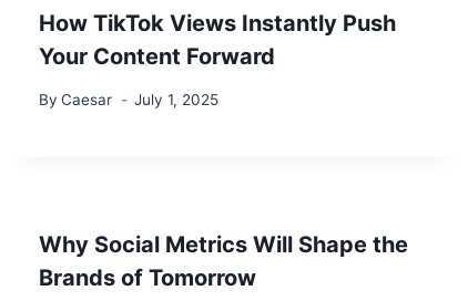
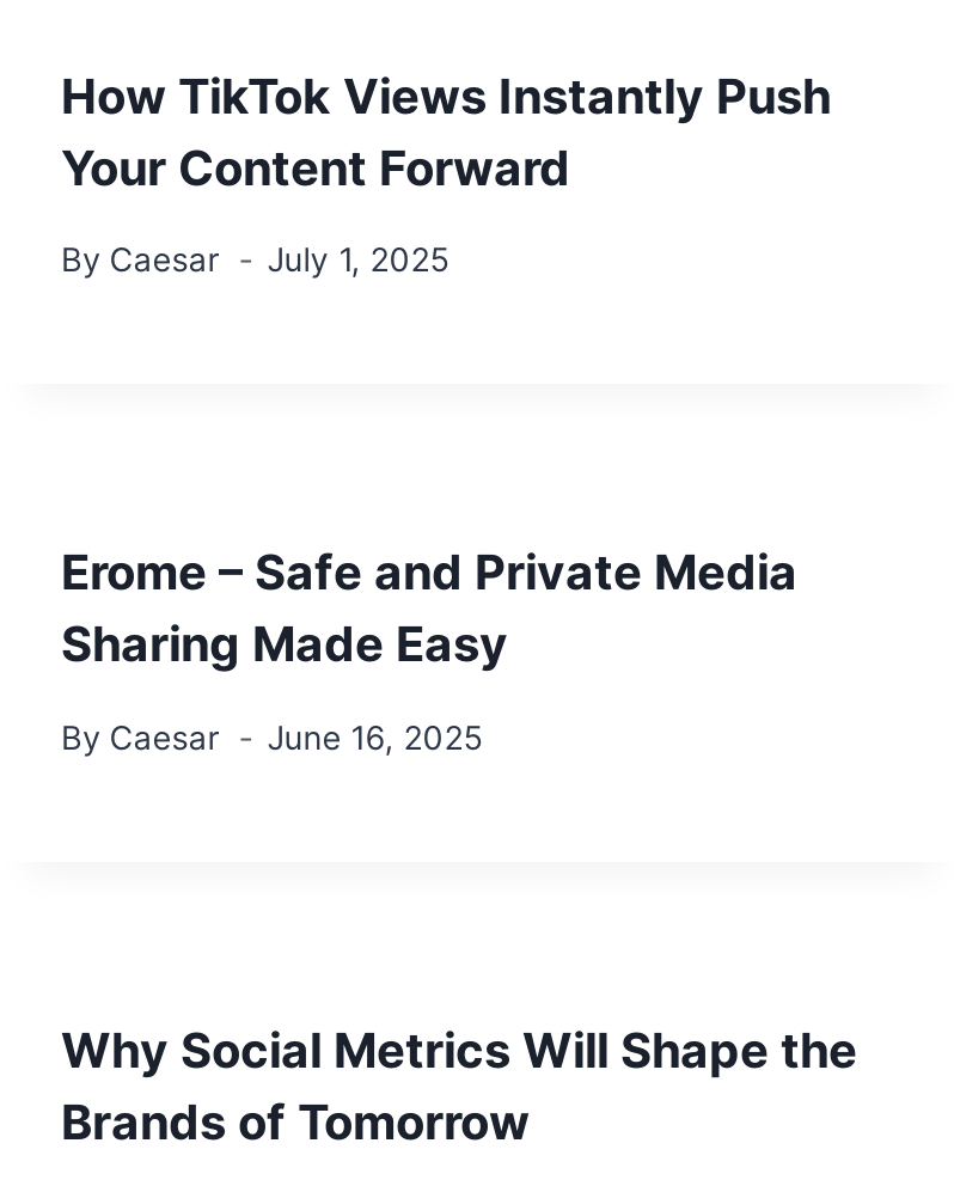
none -> [61,545,797,757] Erome – Safe and Private Media | Sharing Made Easy | By Caesar | June 16, 2025

